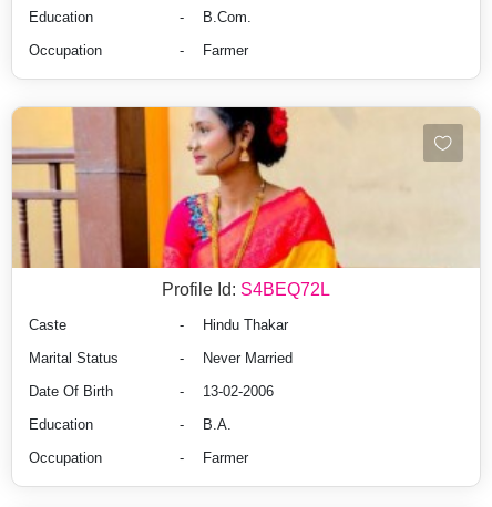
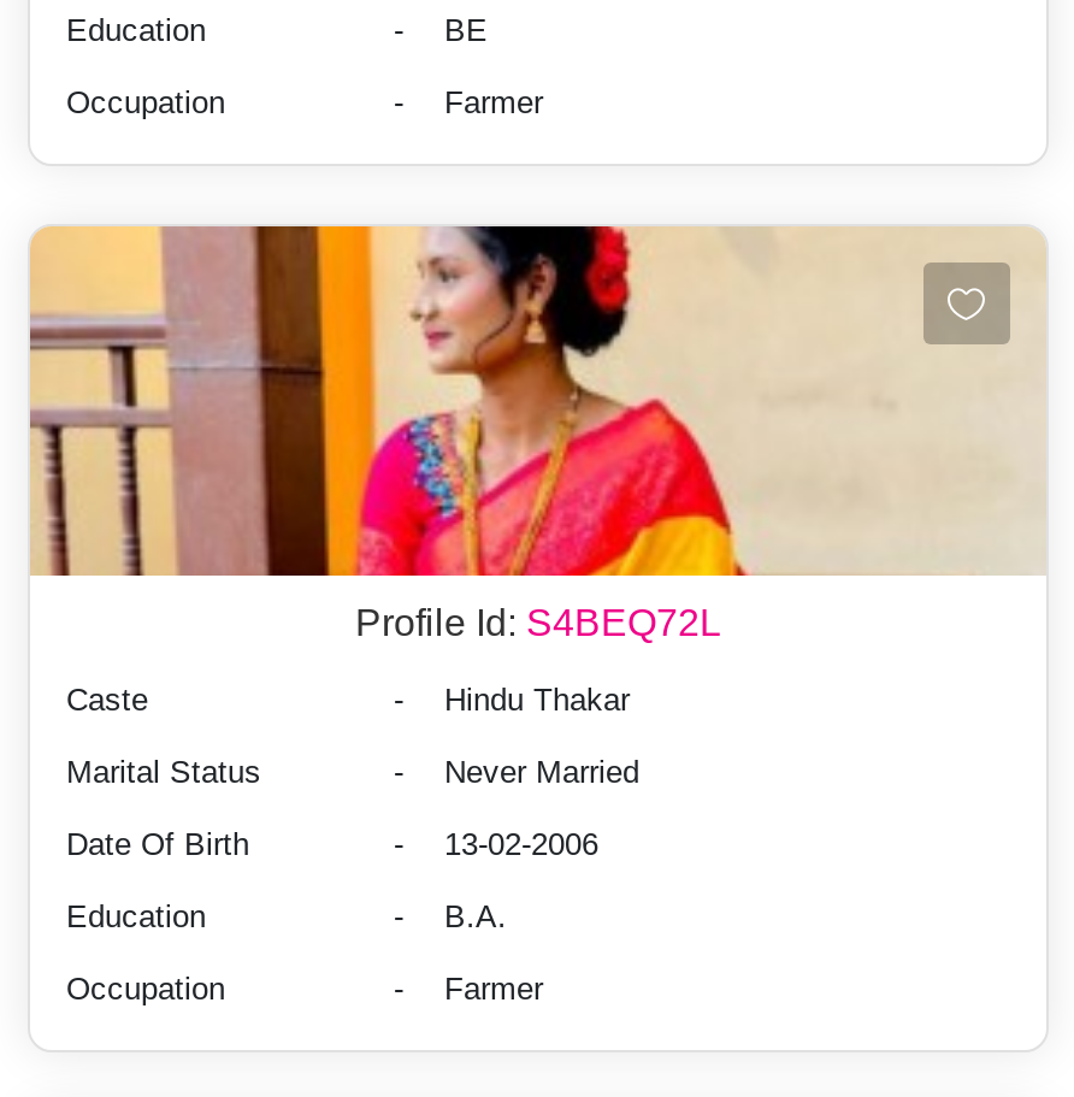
[203,9,252,26] B.Com. -> [444,13,488,49] BE

